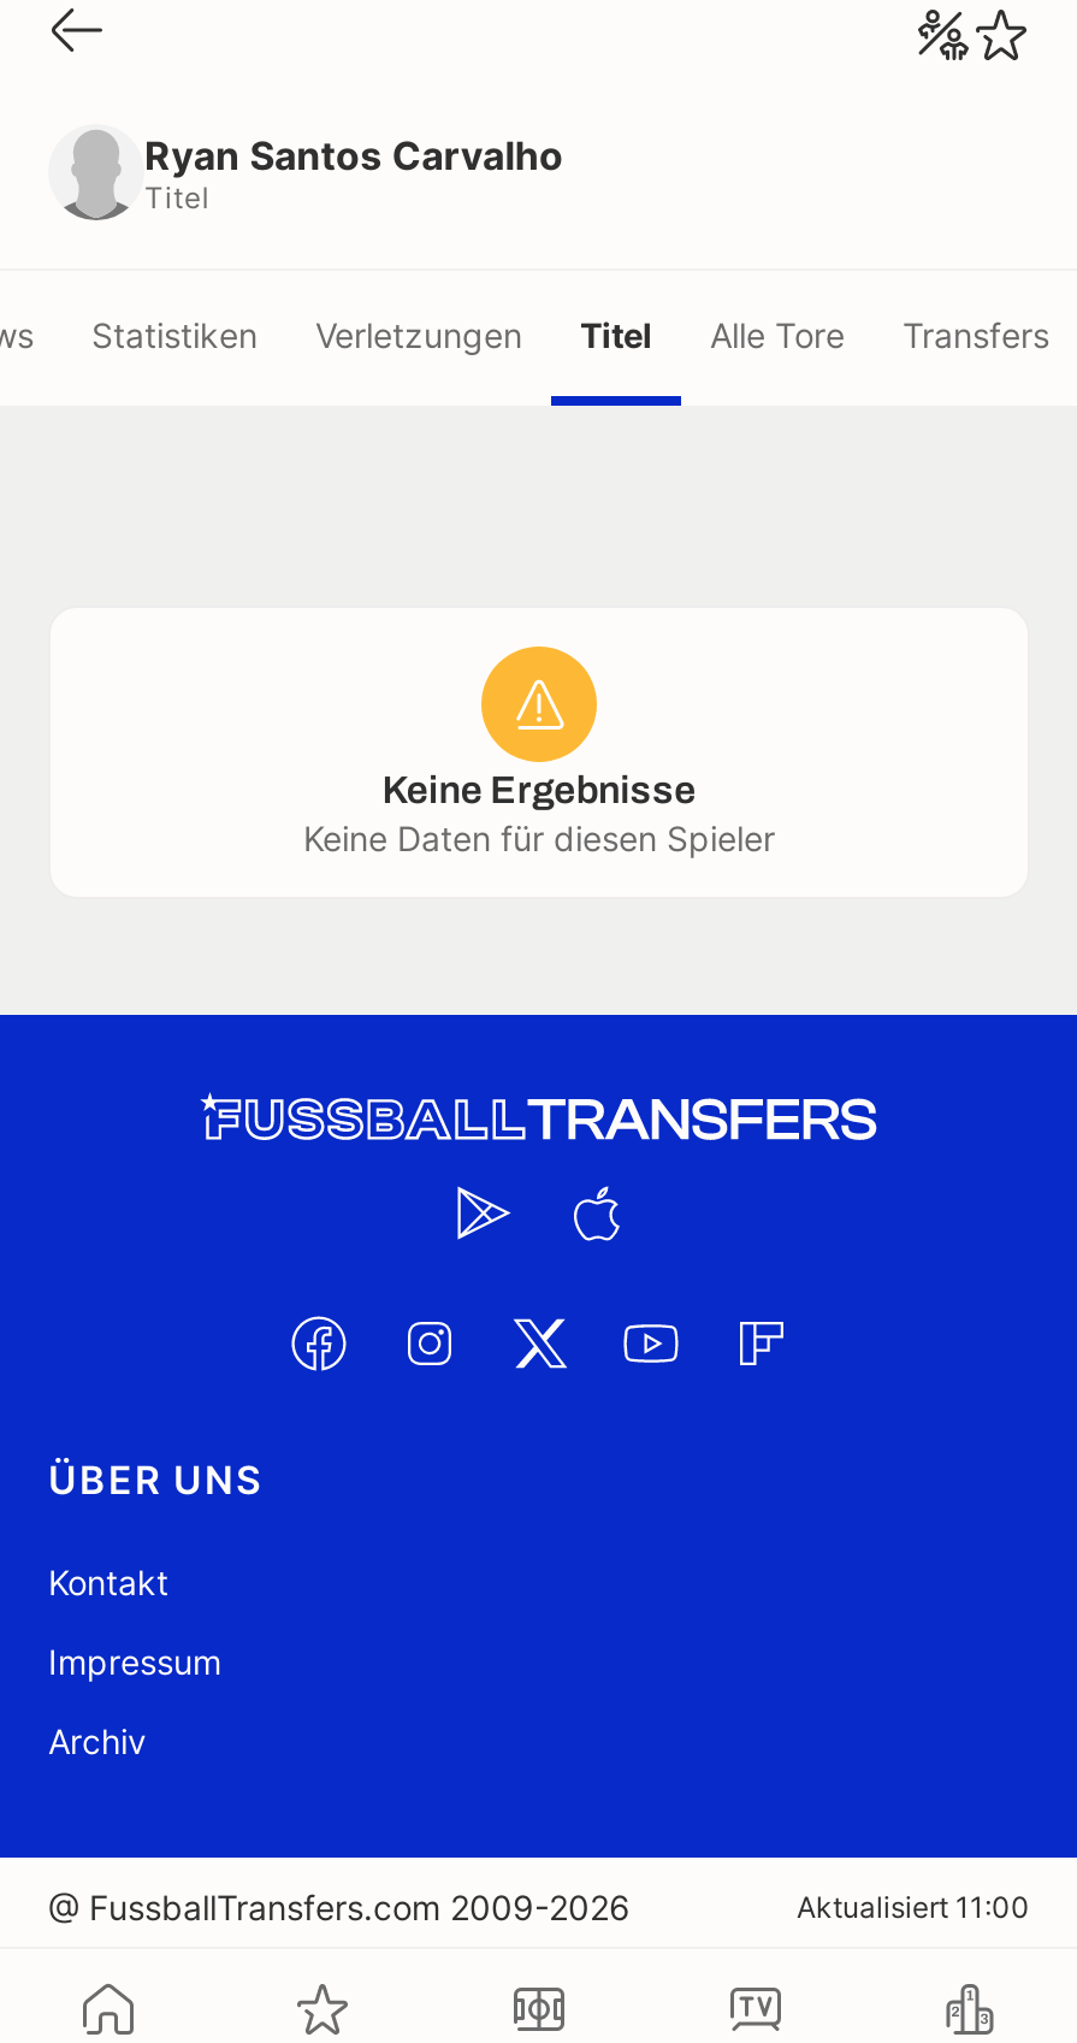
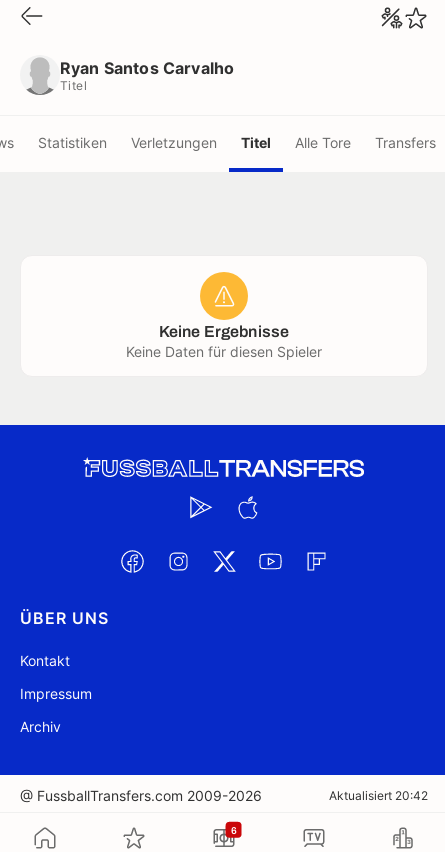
[797,1889,1030,1925] Aktualisiert 11:00 -> [329,788,428,803] Aktualisiert 20:42
none -> [230,824,237,835] 6

